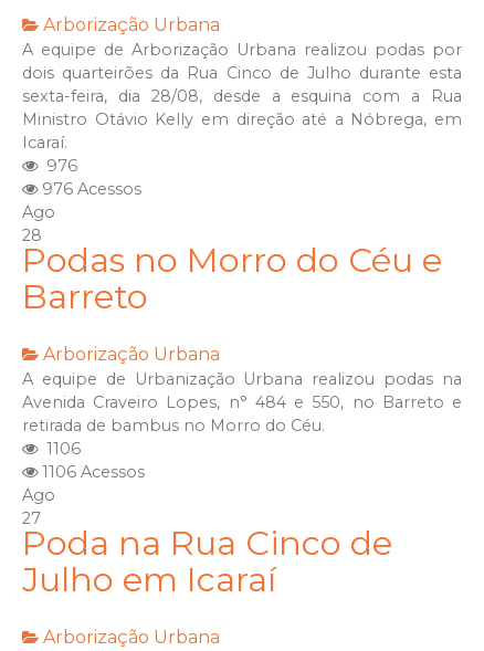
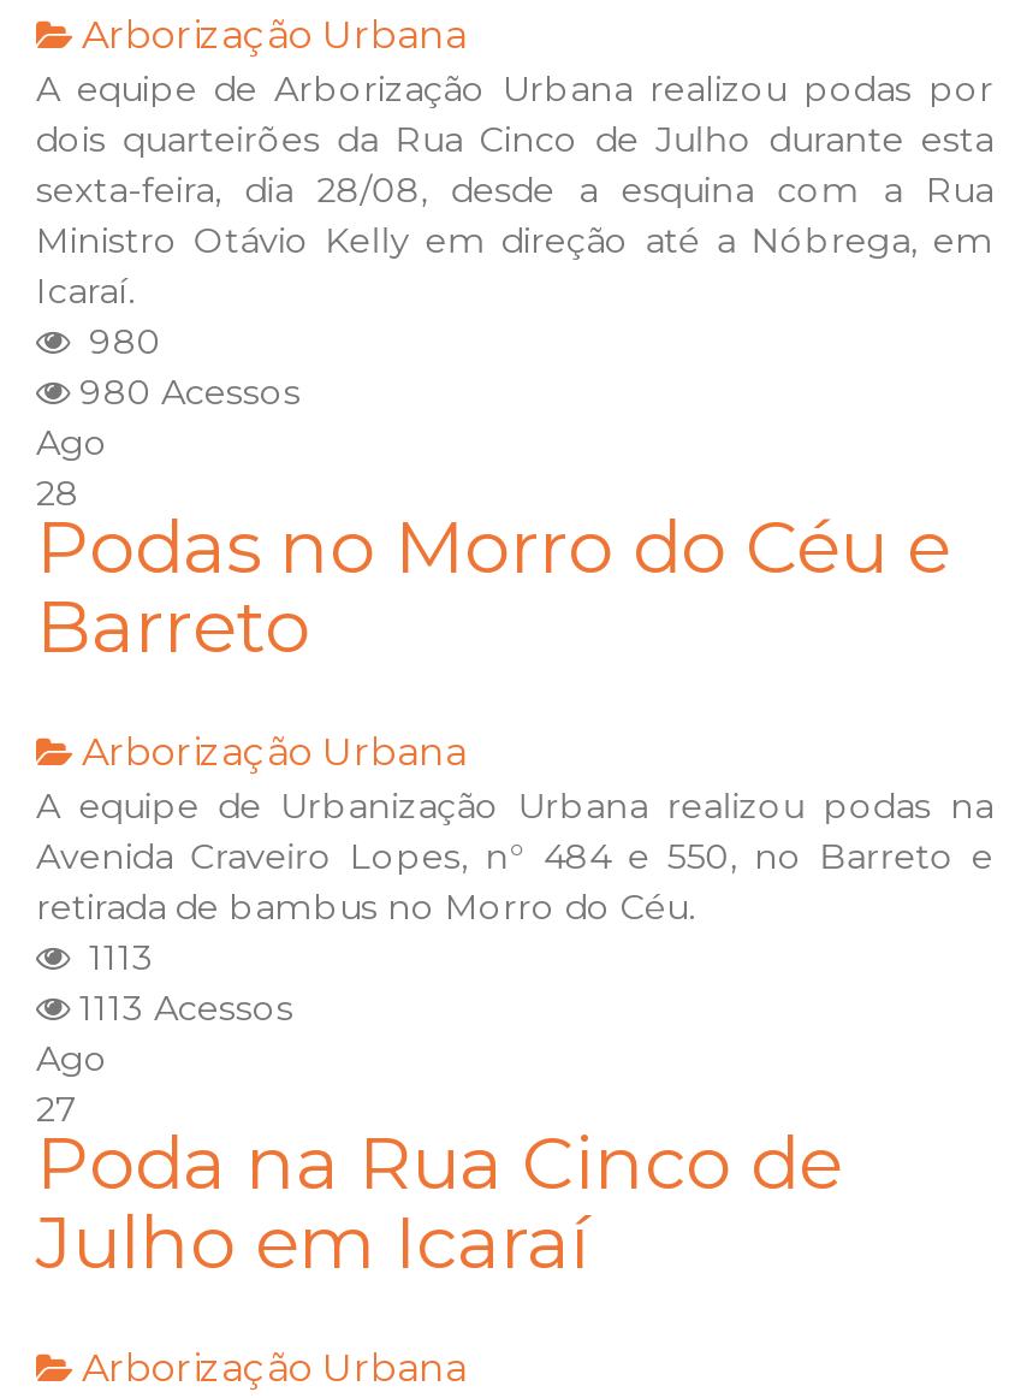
[38,156,77,176] 976 -> [70,321,161,364] 980
[38,179,141,199] 976 Acessos -> [70,371,301,415] 980 Acessos
[38,439,81,459] 1106 -> [70,937,154,980] 1113
[38,462,145,482] 1106 Acessos -> [70,987,293,1031] 1113 Acessos

